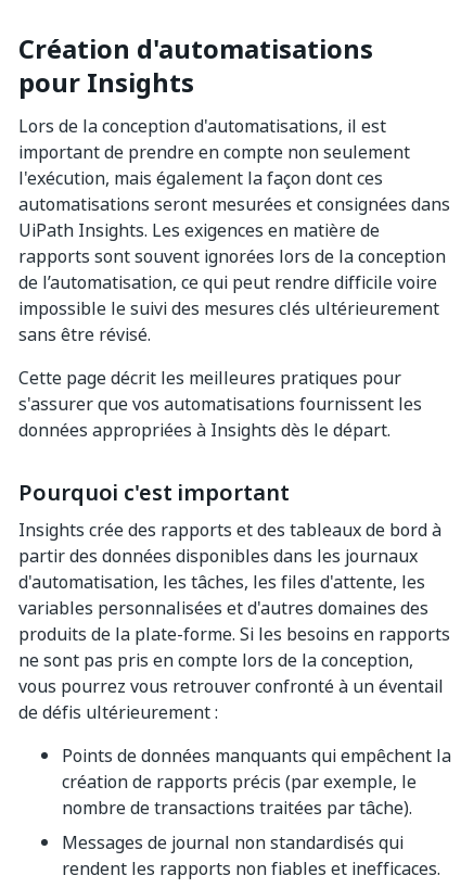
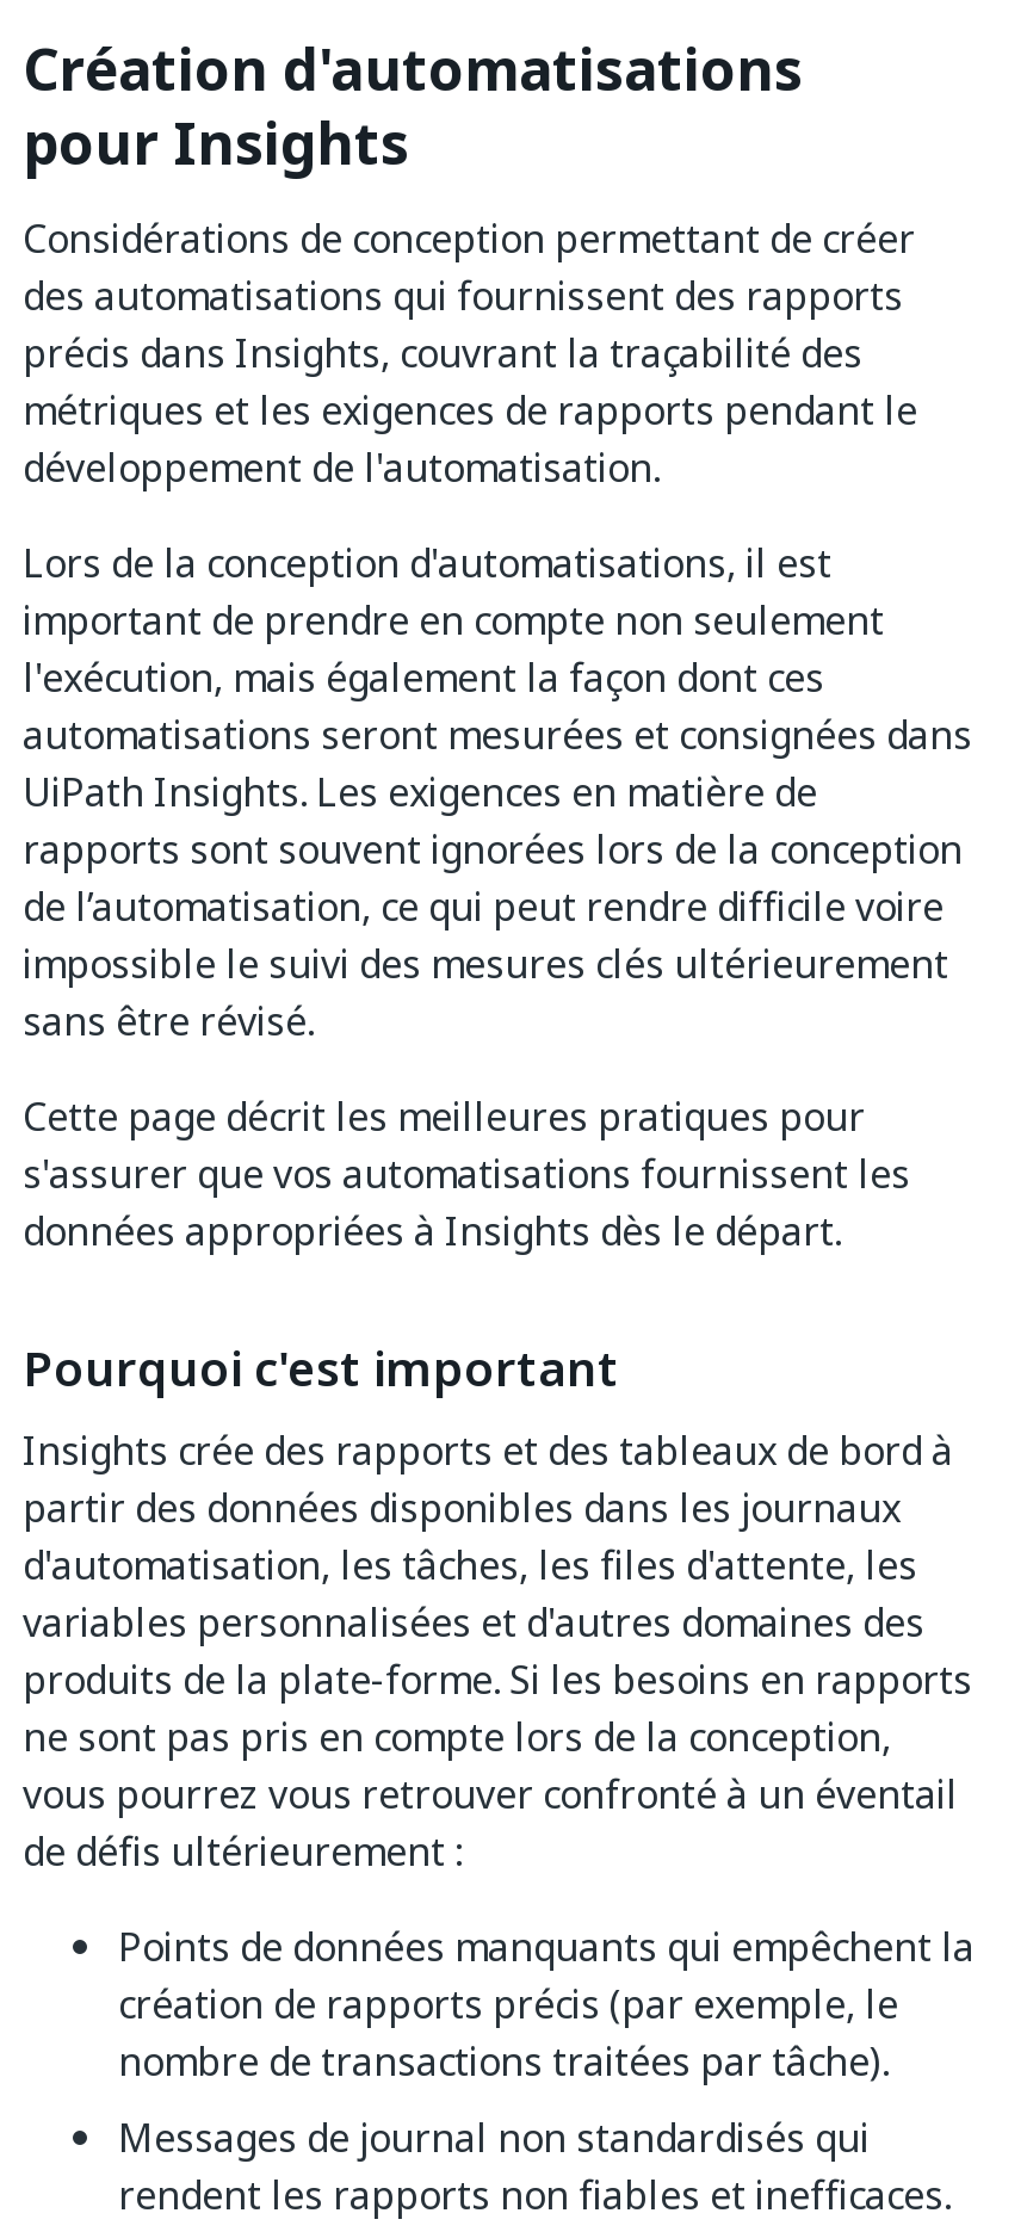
none -> [23,210,917,496] Considérations de conception permettant de créer | des automatisations qui fournissent des rapports | précis dans Insights, couvrant la traçabilité des | métriques et les exigences de rapports pendant le | développement de l'automatisation.

